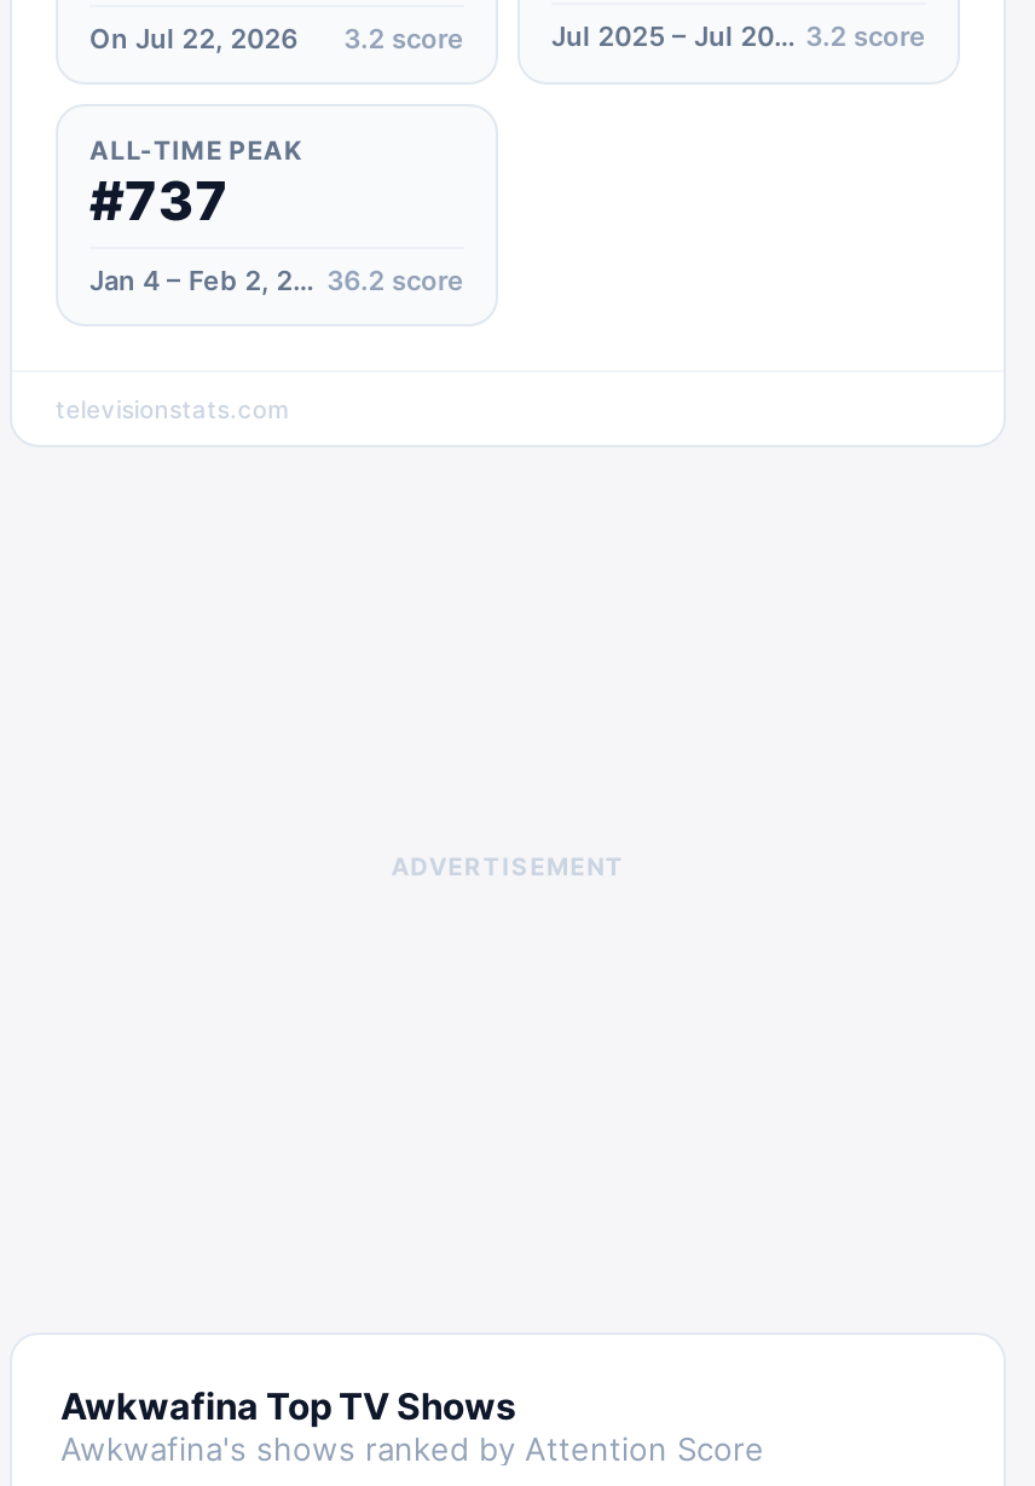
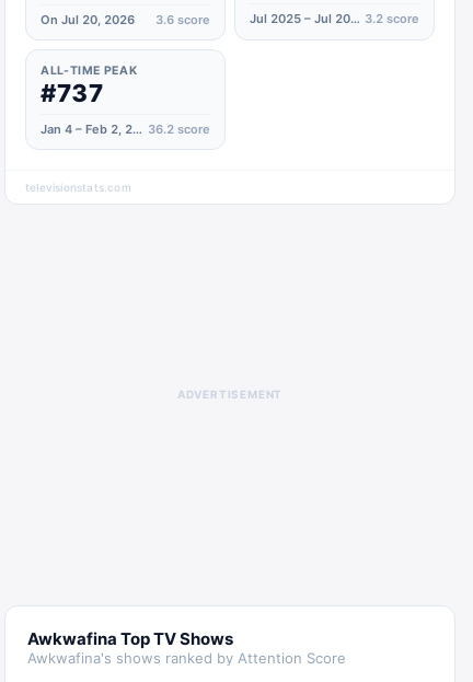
[89,22,297,56] On Jul 22, 2026 -> [41,12,135,27] On Jul 20, 2026
[343,22,464,56] 3.2 score -> [155,12,210,27] 3.6 score

